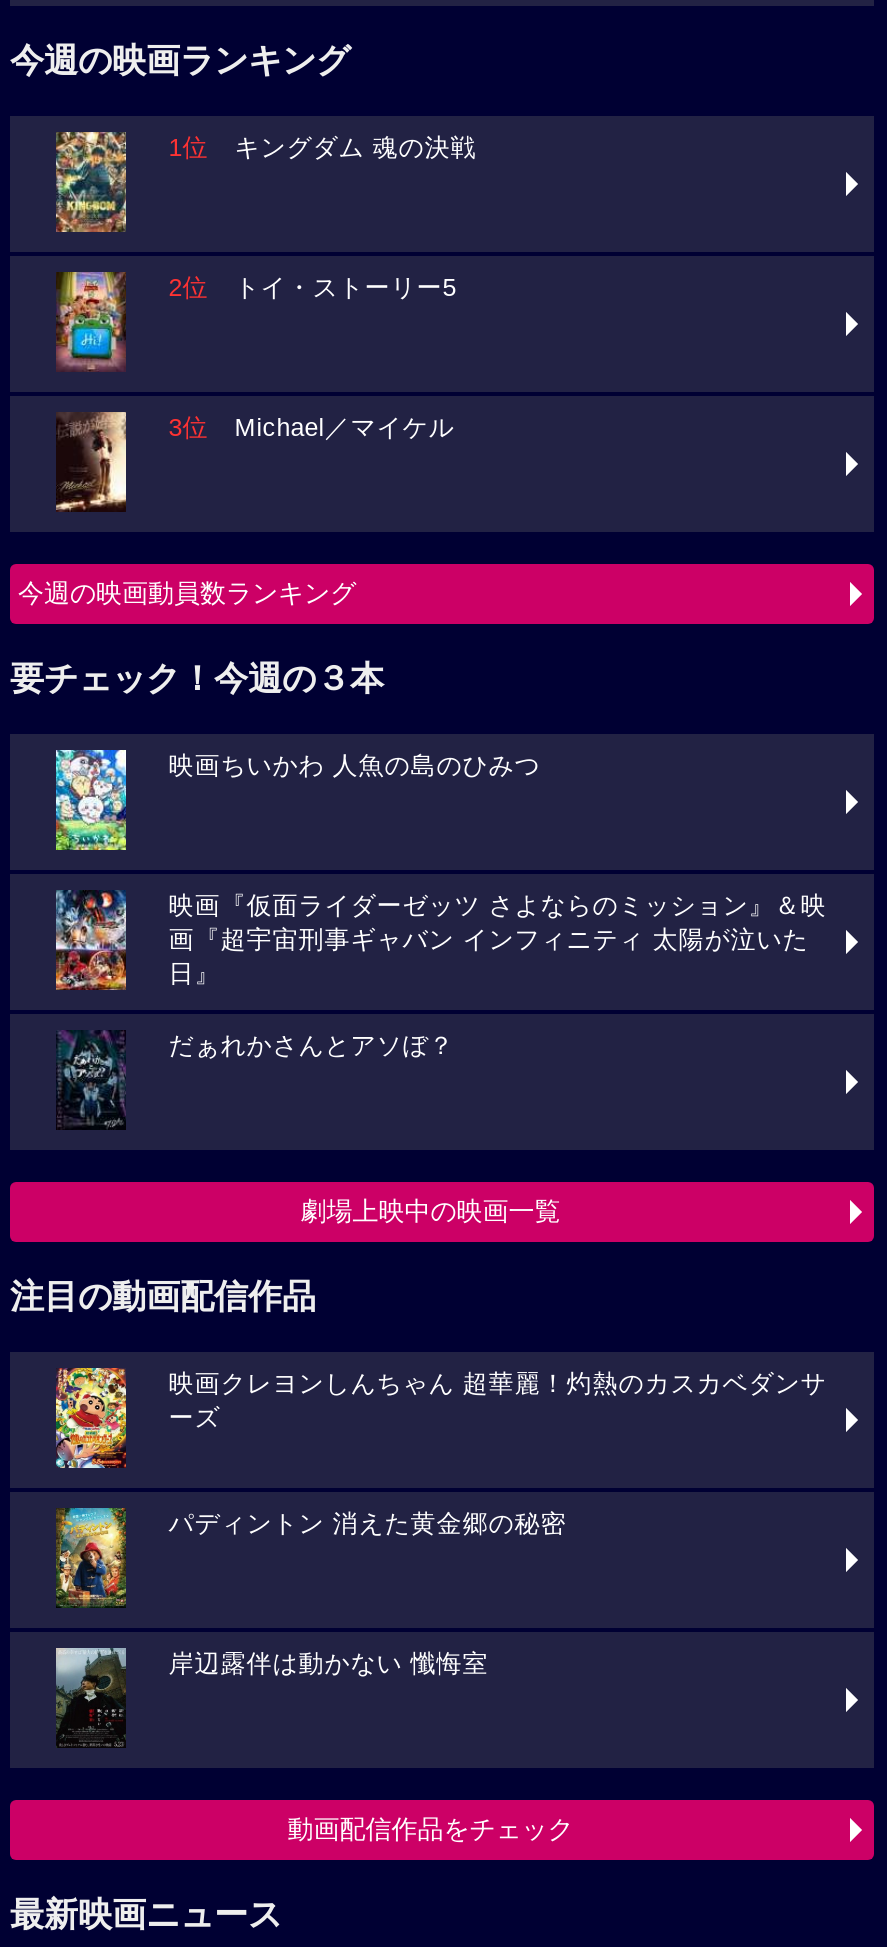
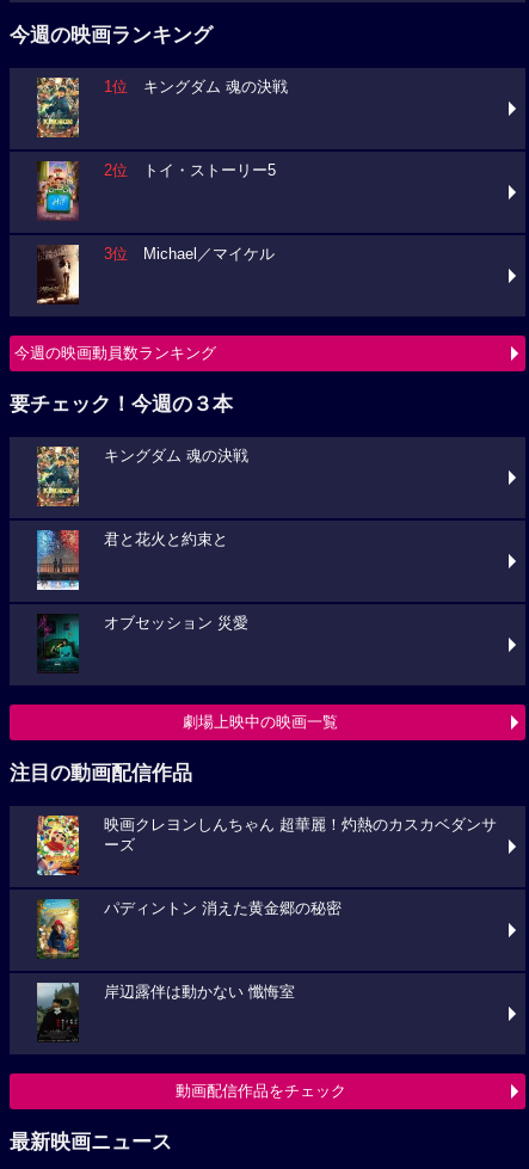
[54,748,541,852] [image] | 映画ちいかわ 人魚の島のひみつ -> [36,445,249,507] [image] | キングダム 魂の決戦
[54,890,827,990] [image] | 映画『仮面ライダーゼッツ さよならのミッション』＆映 | 画『超宇宙刑事ギャバン インフィニティ 太陽が泣いた | 日』 -> [36,529,228,591] [image] | 君と花火と約束と
[58,1030,455,1126] [image] | だぁれかさんとアソぼ？ -> [37,614,249,670] [image] | オブセッション 災愛

